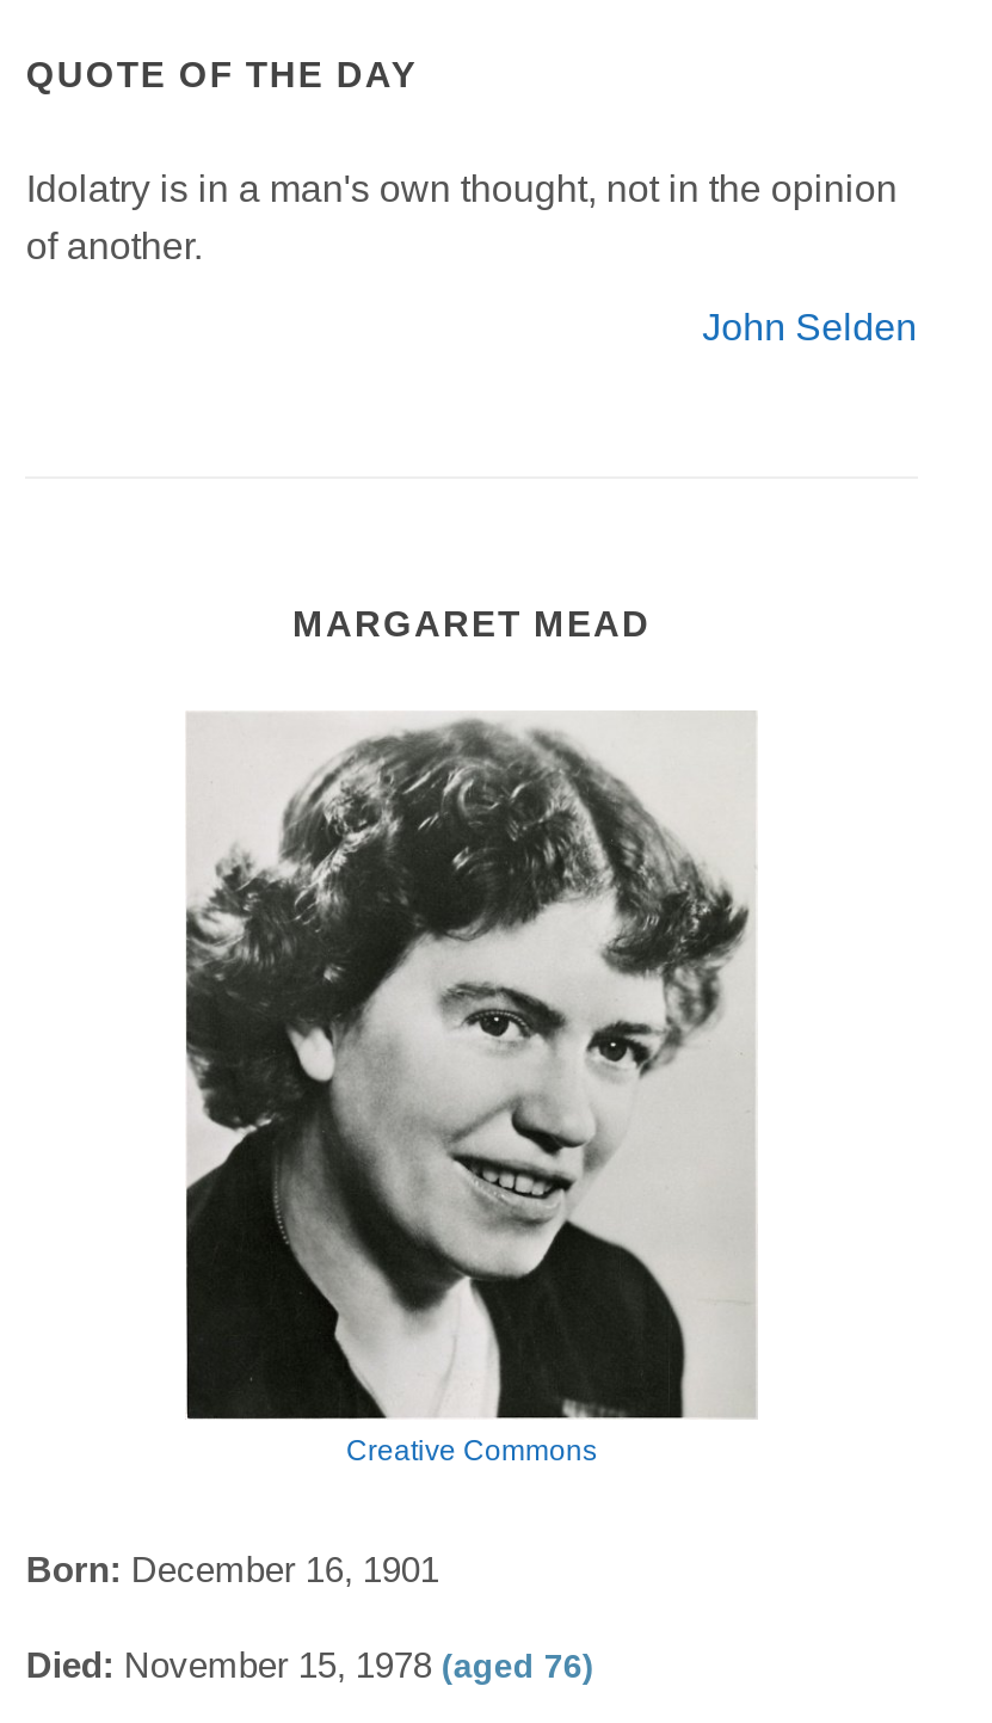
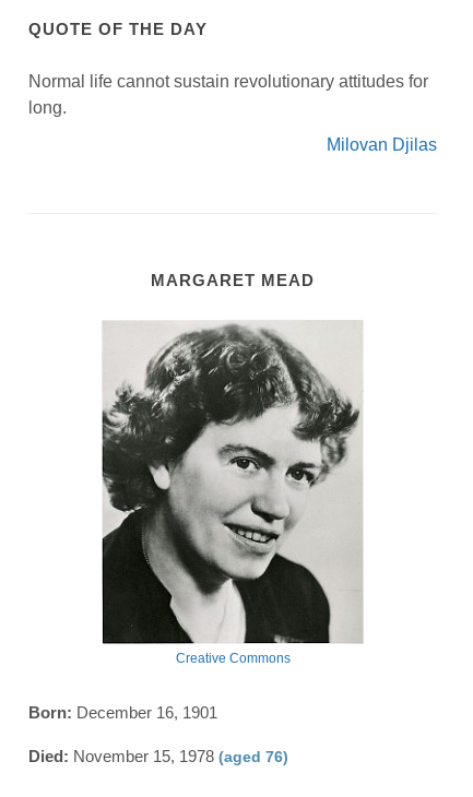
[26,167,897,265] Idolatry is in a man's own thought, not in the opinion | of another. -> [29,72,429,116] Normal life cannot sustain revolutionary attitudes for | long.
[702,306,917,347] John Selden -> [326,135,437,154] Milovan Djilas

